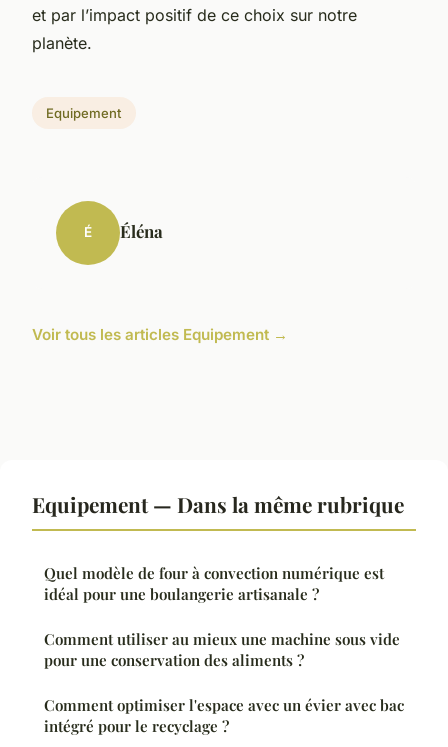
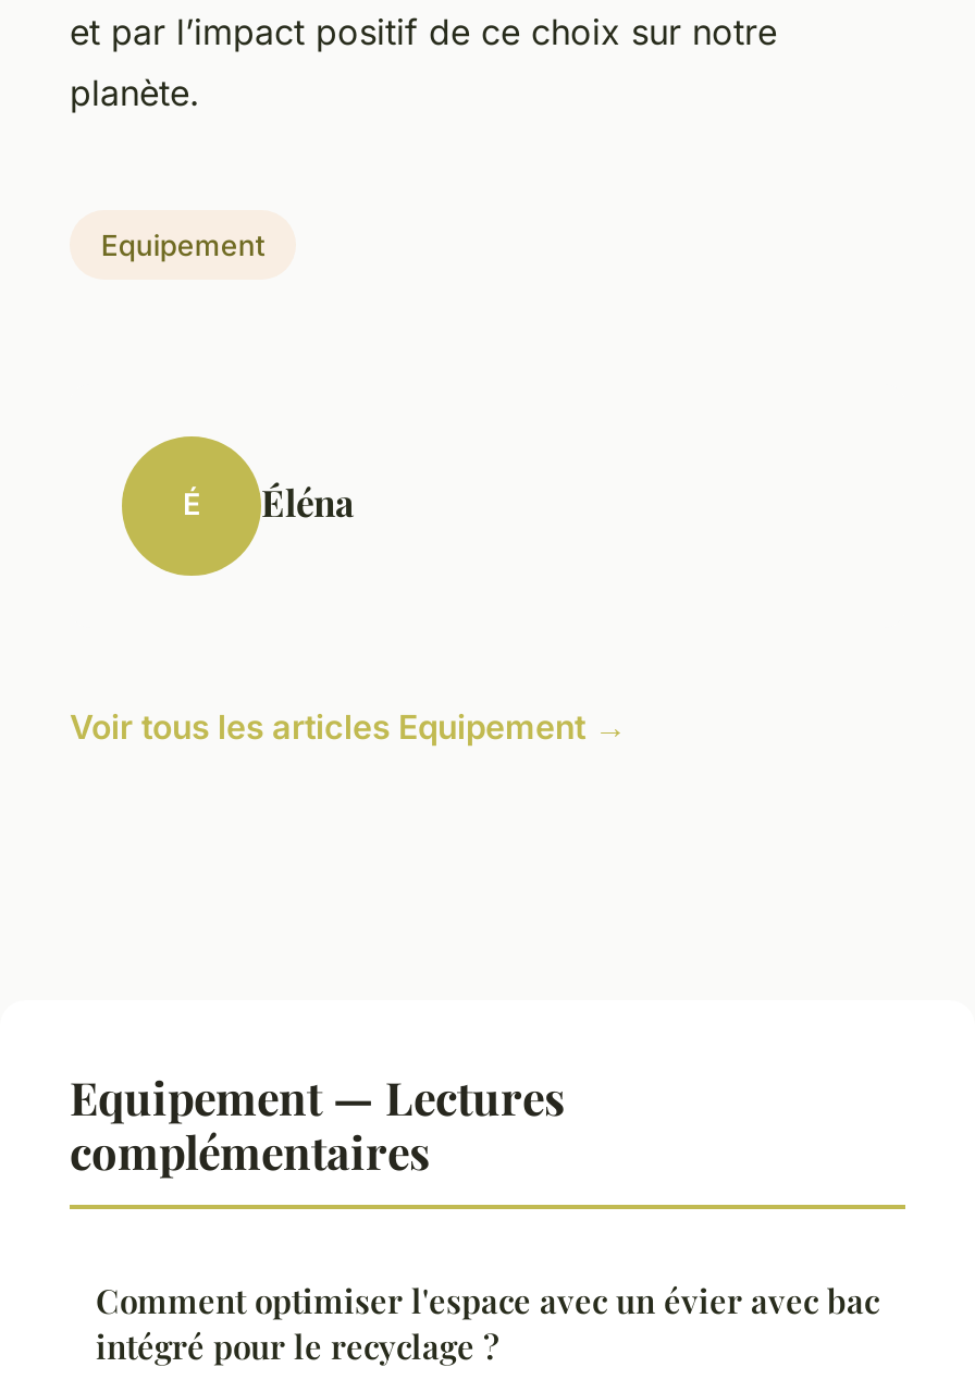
[32,490,404,670] Equipement — Dans la même rubrique | Quel modèle de four à convection numérique est | idéal pour une boulangerie artisanale ? | Comment utiliser au mieux une machine sous vide | pour une conservation des aliments ? -> [70,1065,566,1180] Equipement — Lectures | complémentaires

